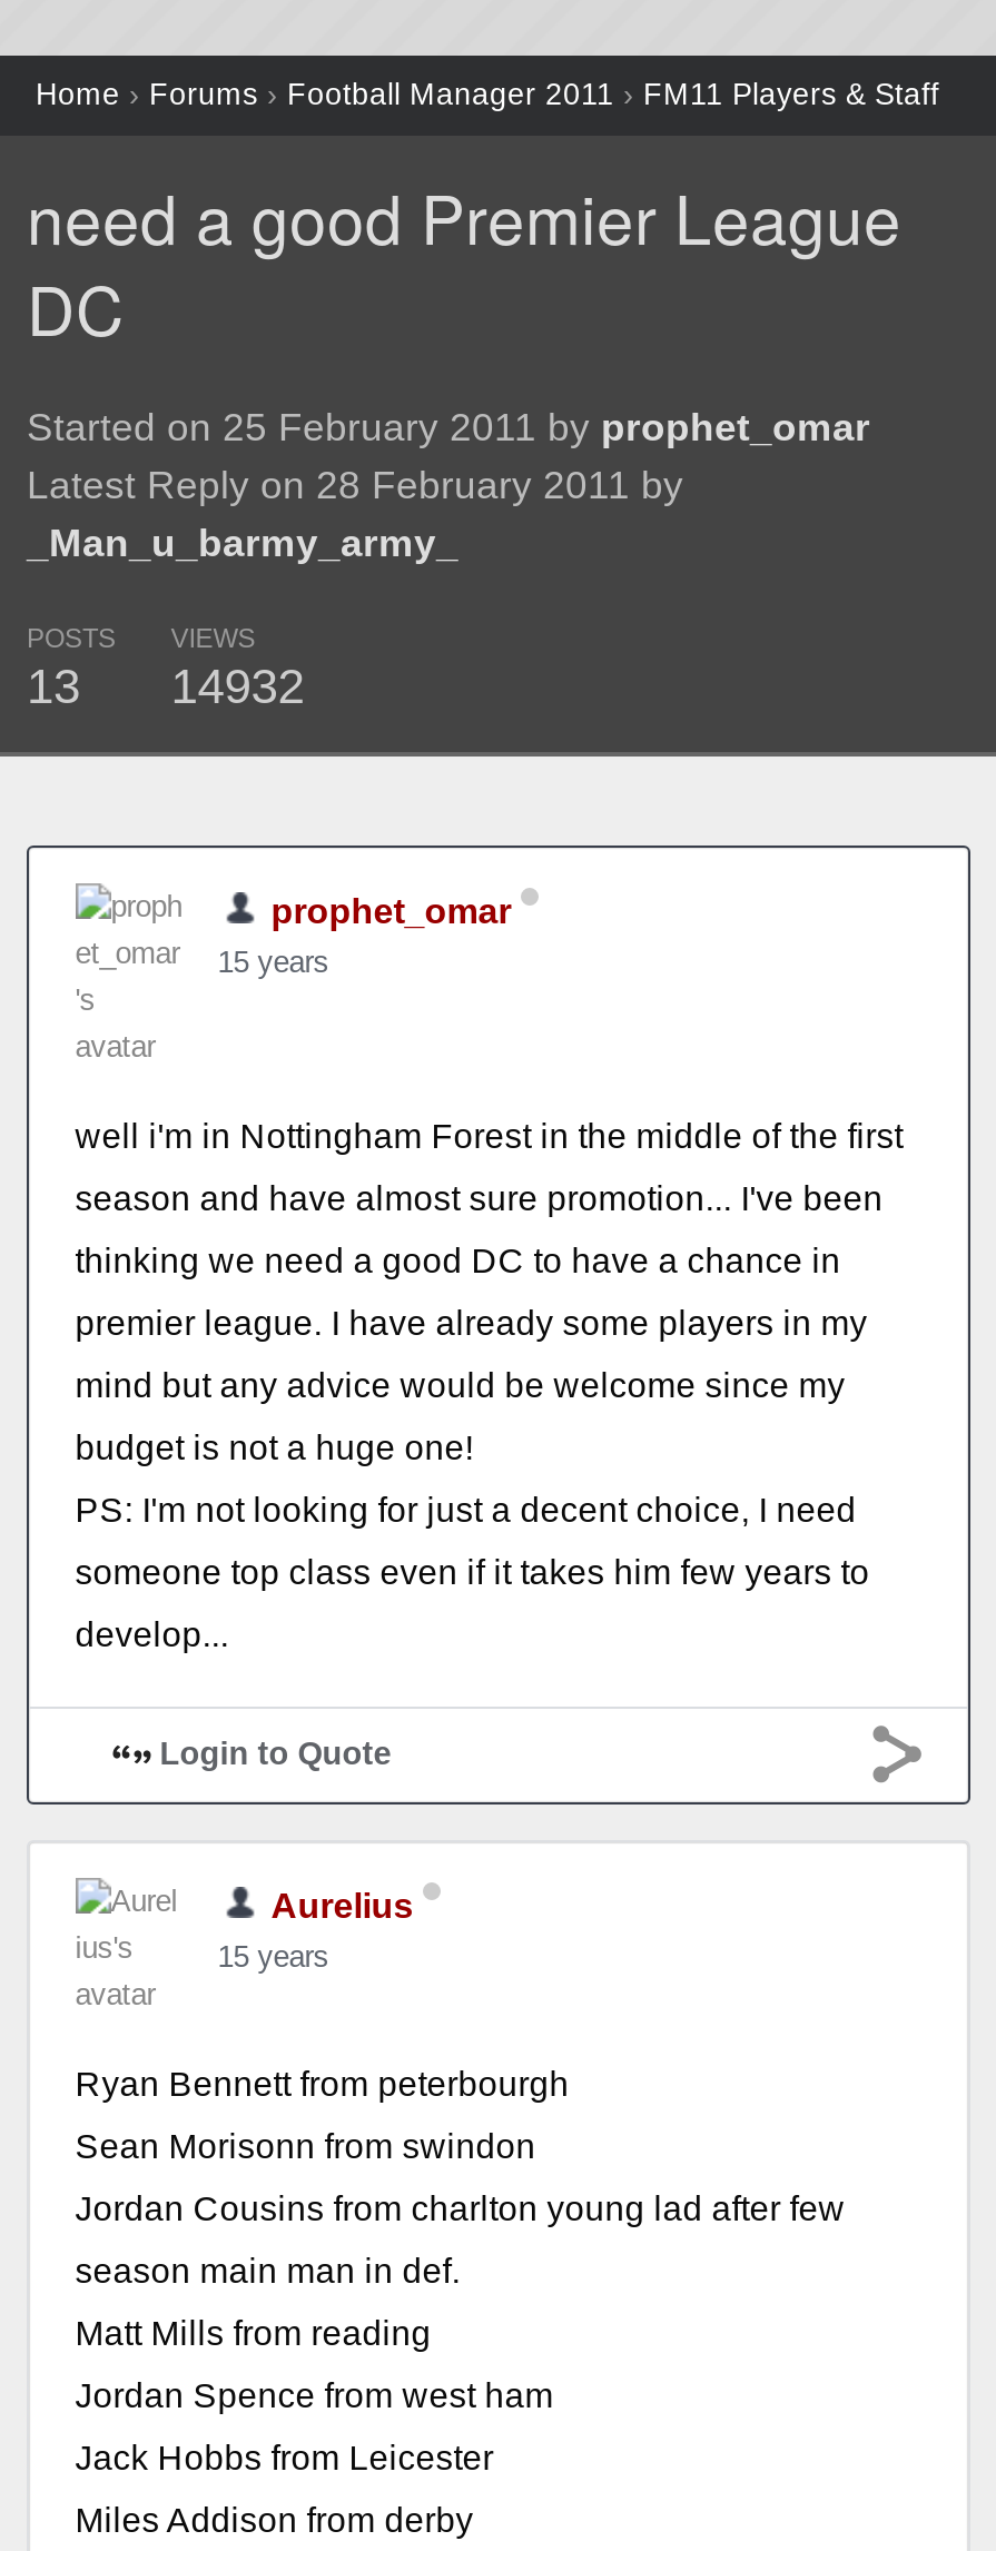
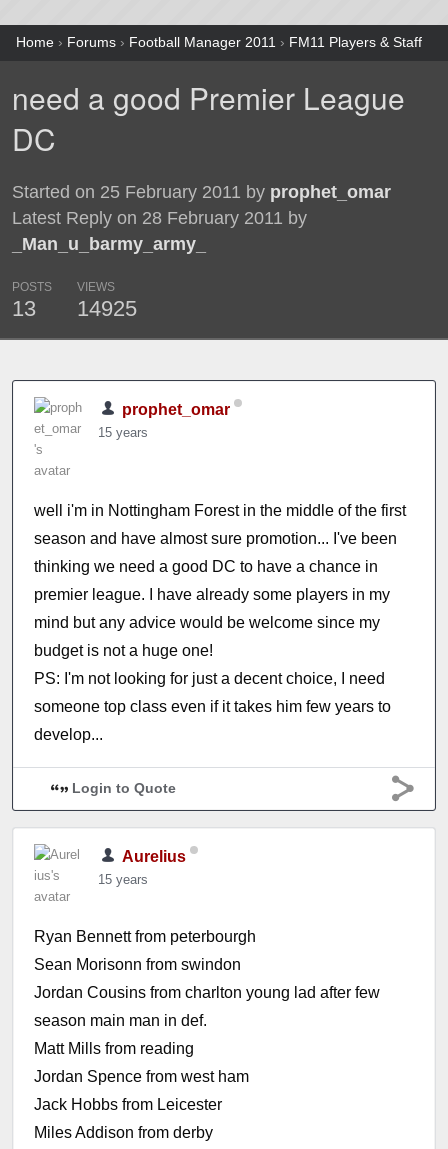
[27,659,304,714] 13 14932 -> [12,296,137,321] 13 14925

